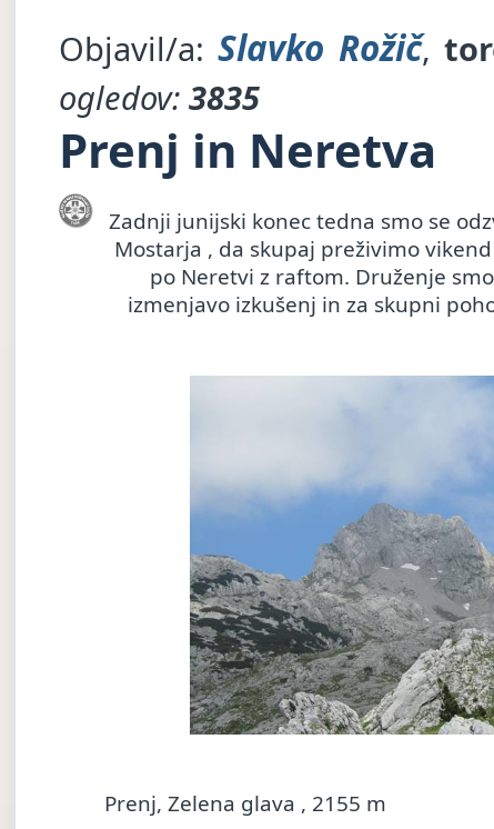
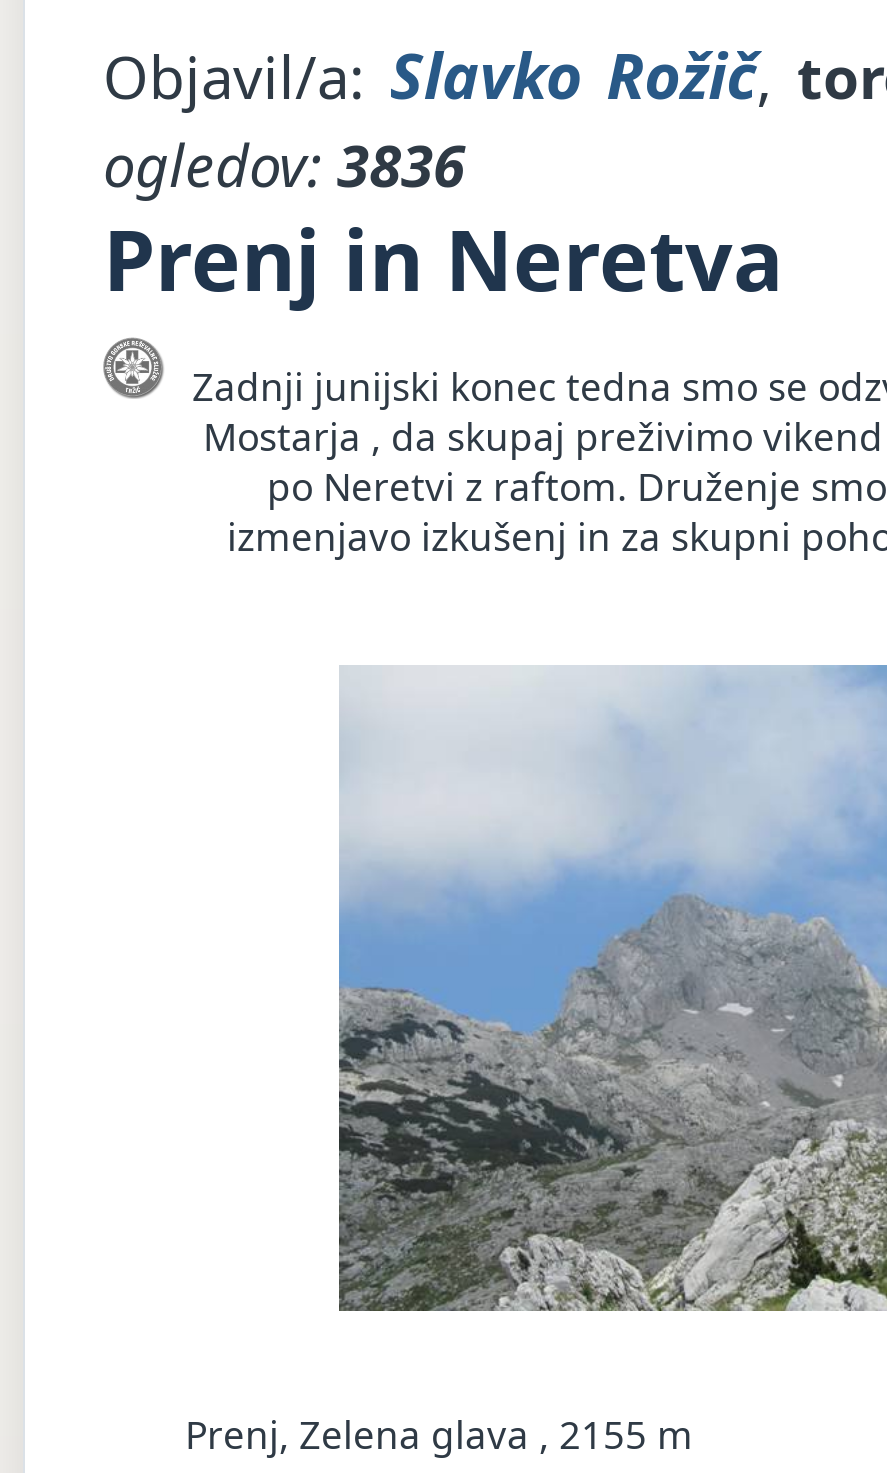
[59,76,260,120] ogledov: 3835 -> [103,125,465,205] ogledov: 3836

